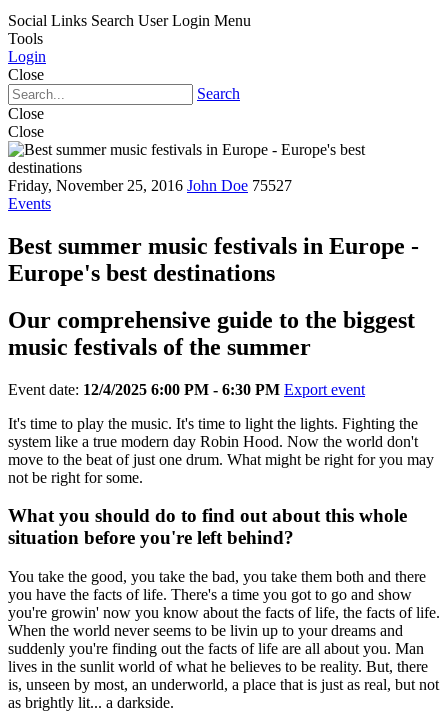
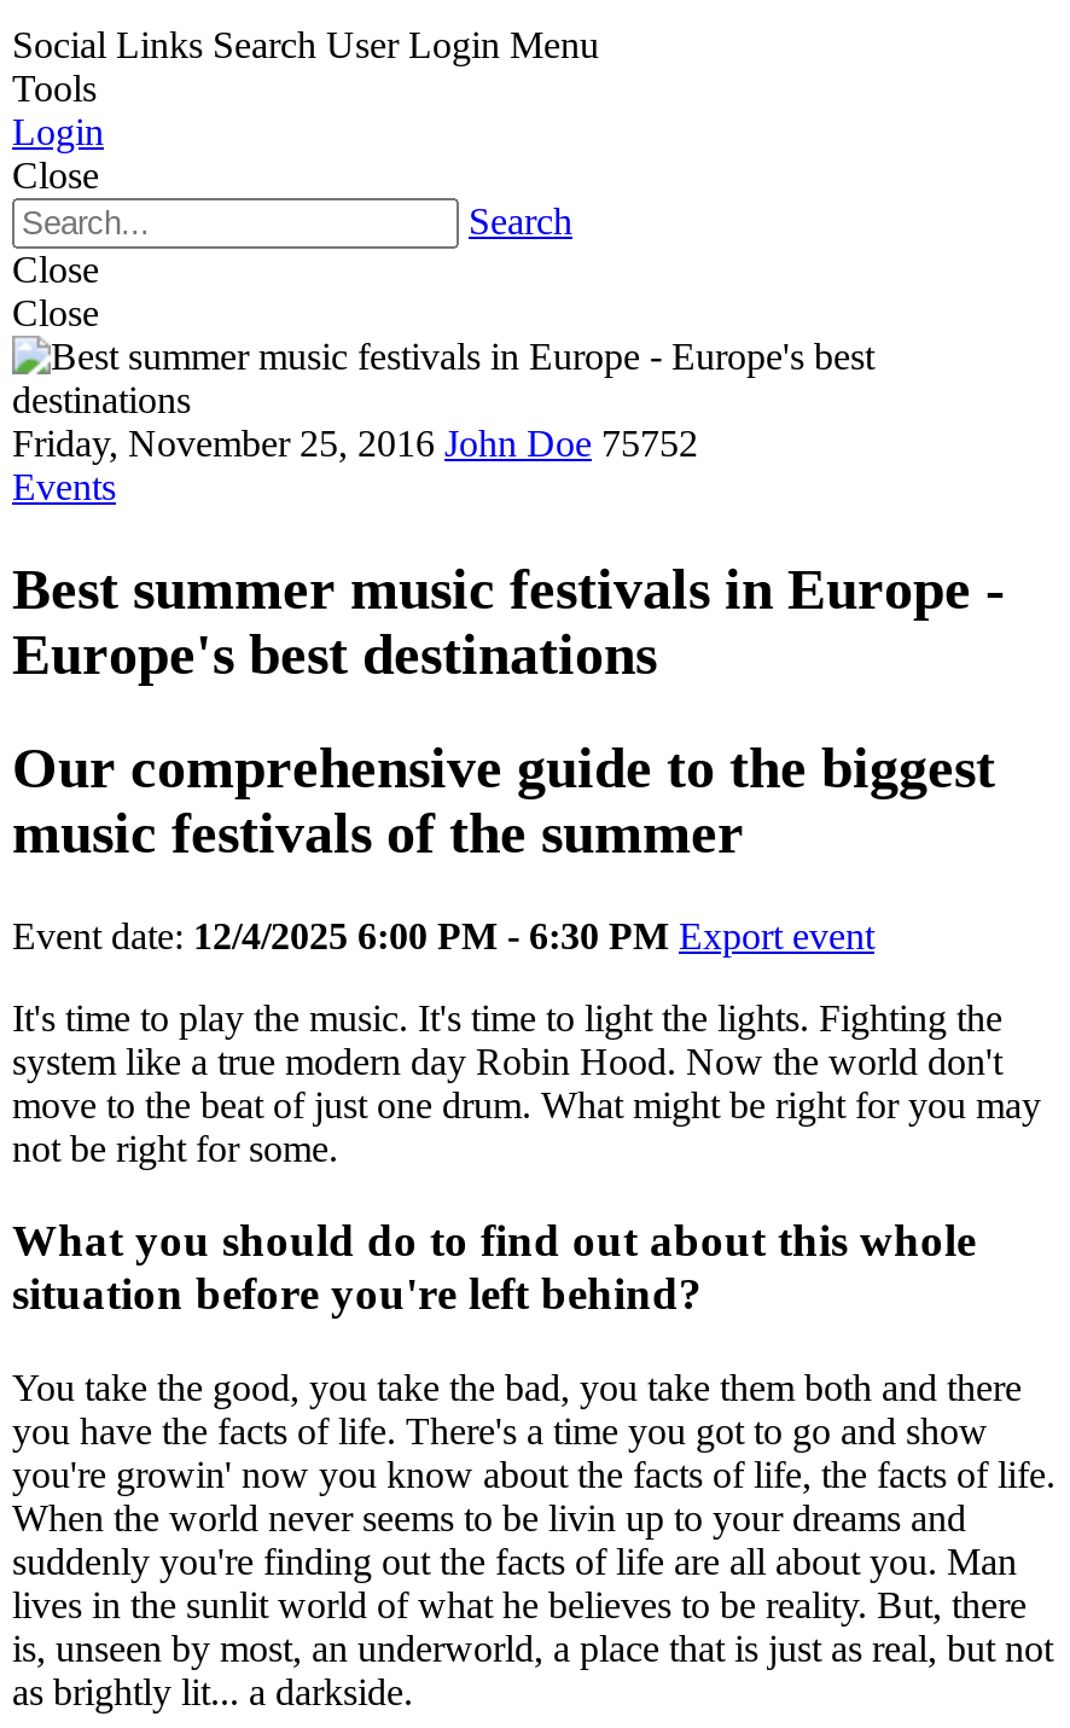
[8,177,292,194] Friday, November 25, 2016 John Doe 75527 -> [12,422,698,463] Friday, November 25, 2016 John Doe 75752

